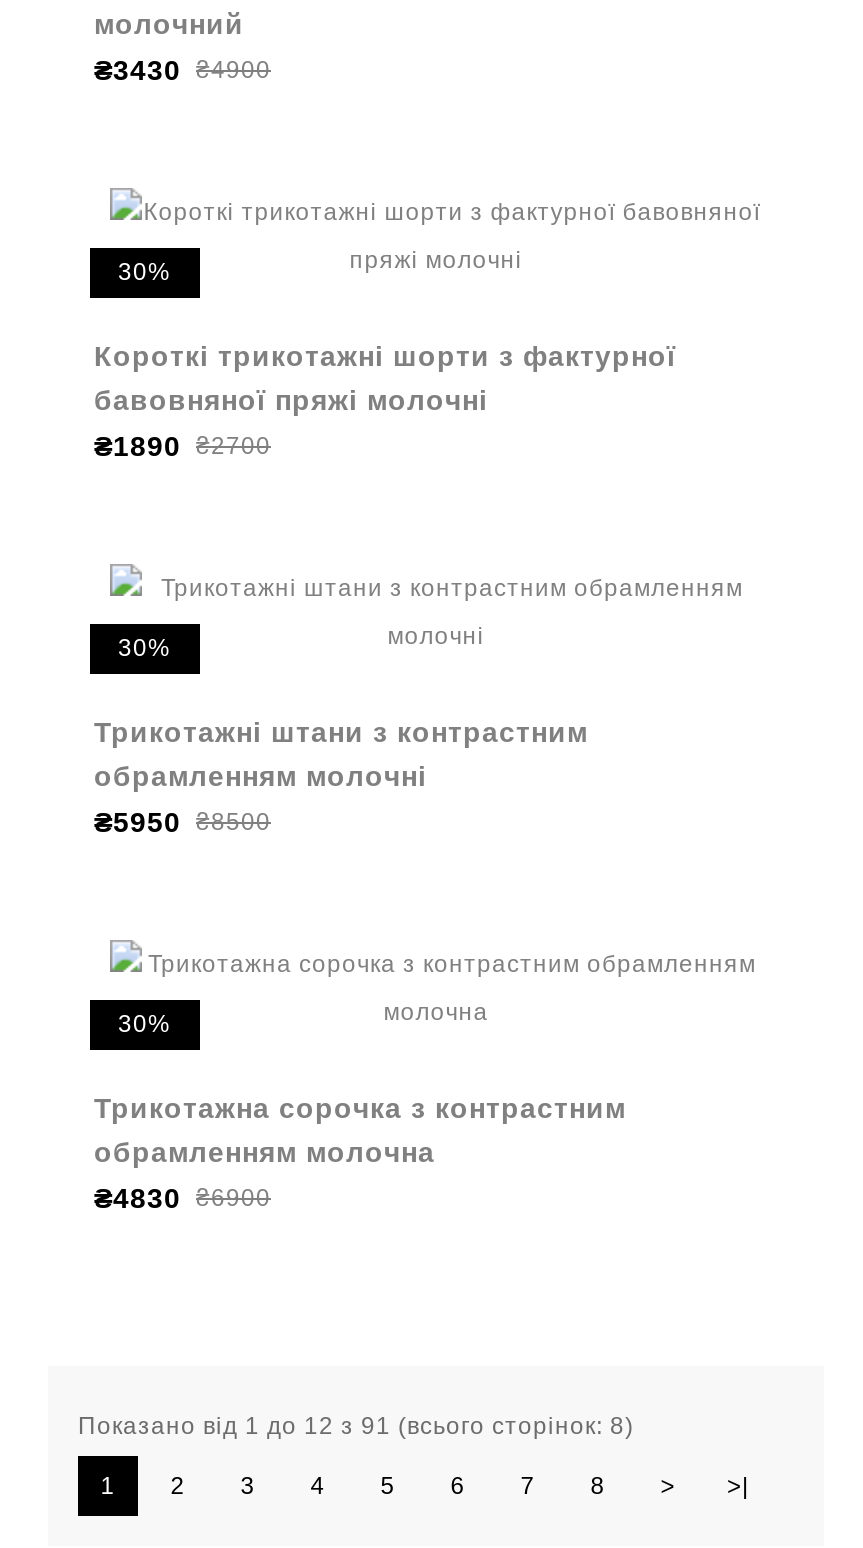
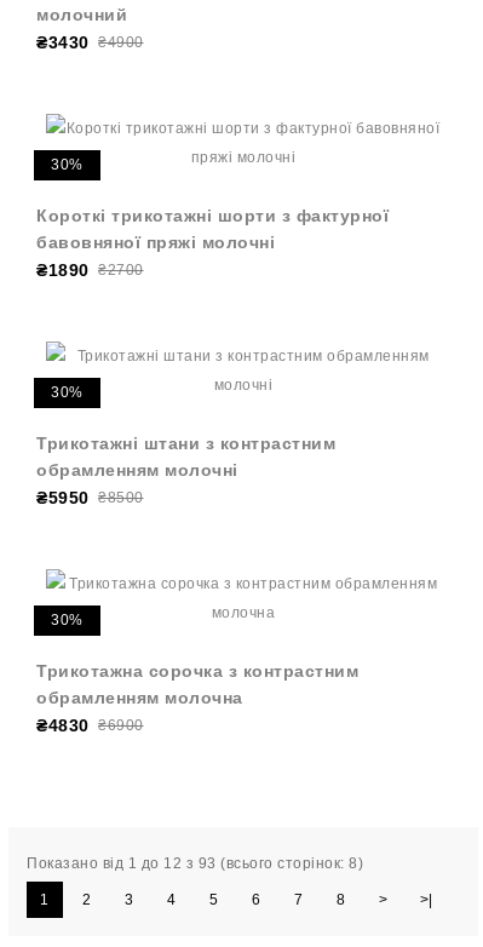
[78,1412,634,1440] Показано від 1 до 12 з 91 (всього сторінок: 8) -> [27,855,363,872] Показано від 1 до 12 з 93 (всього сторінок: 8)

